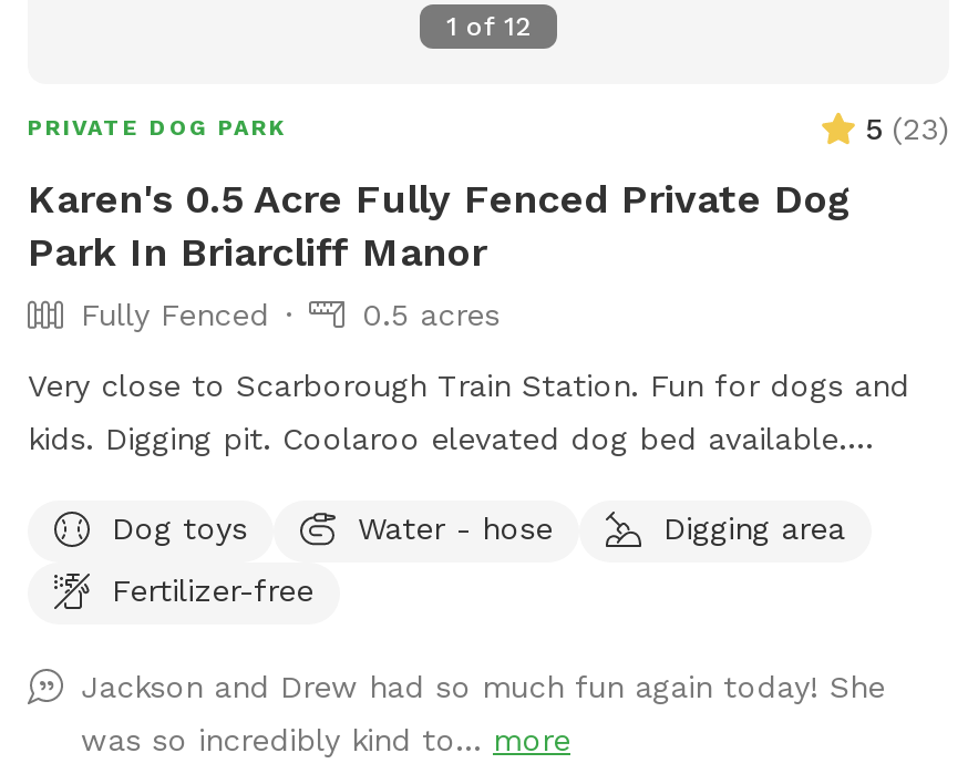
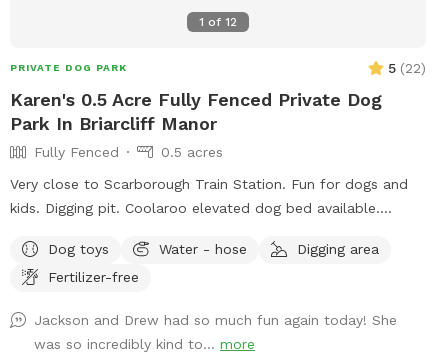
[865,110,949,145] 5 (23) -> [388,60,426,76] 5 (22)

